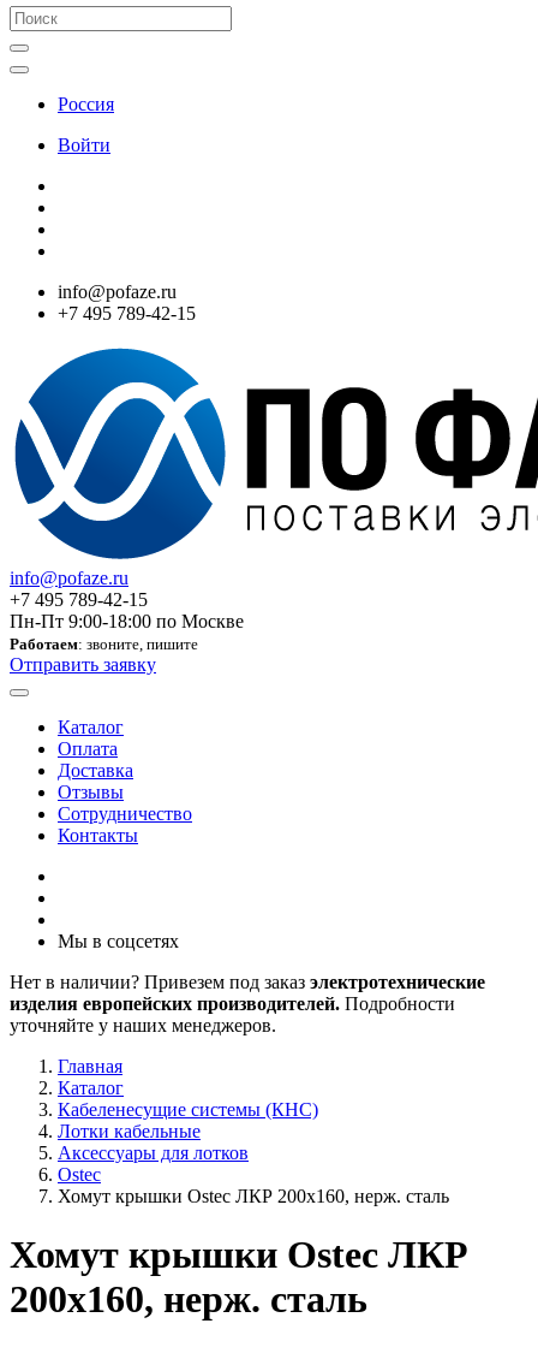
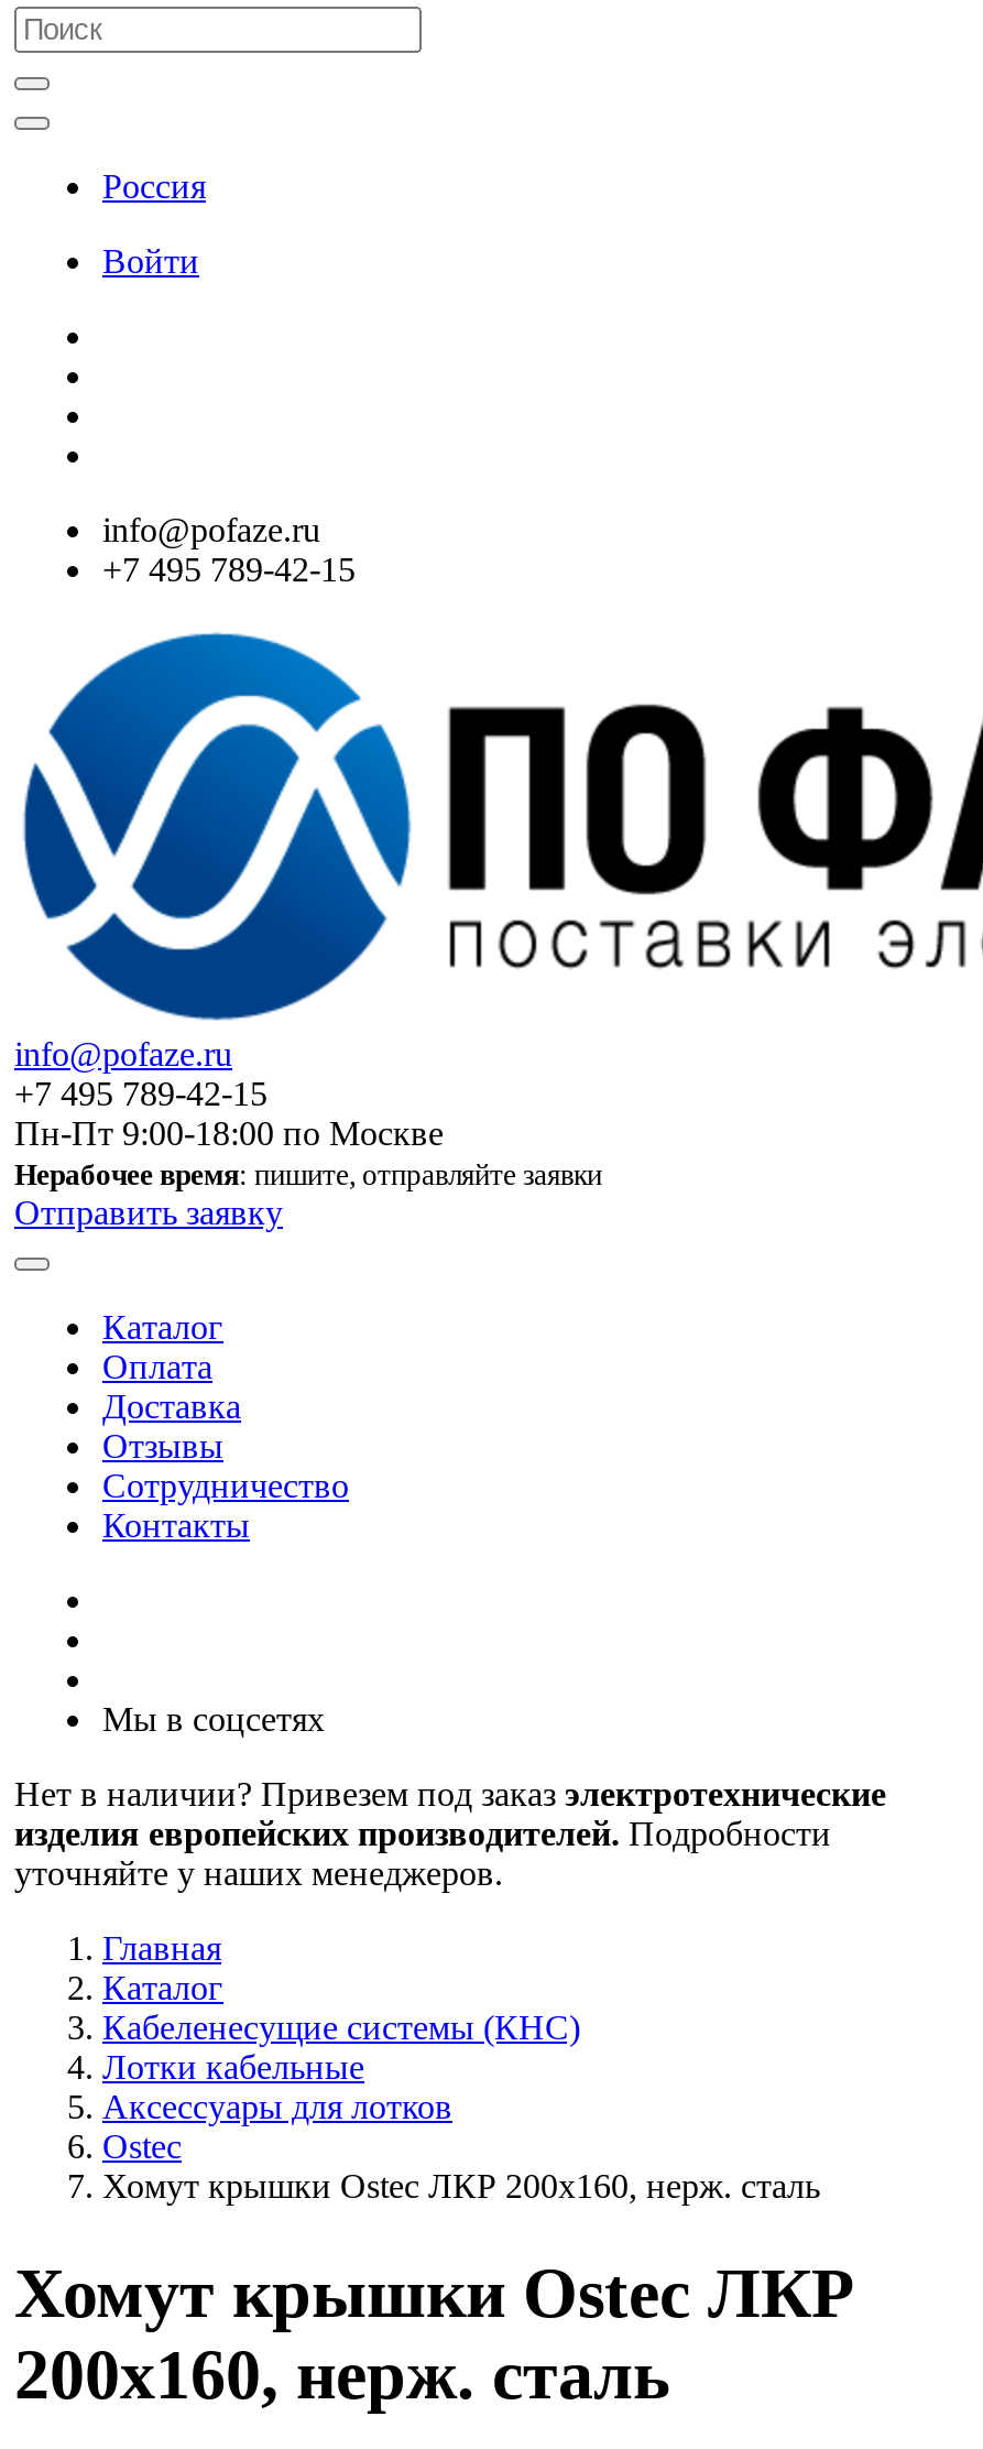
[10,635,198,653] Работаем: звоните, пишите -> [14,1158,602,1191] Нерабочее время: пишите, отправляйте заявки

